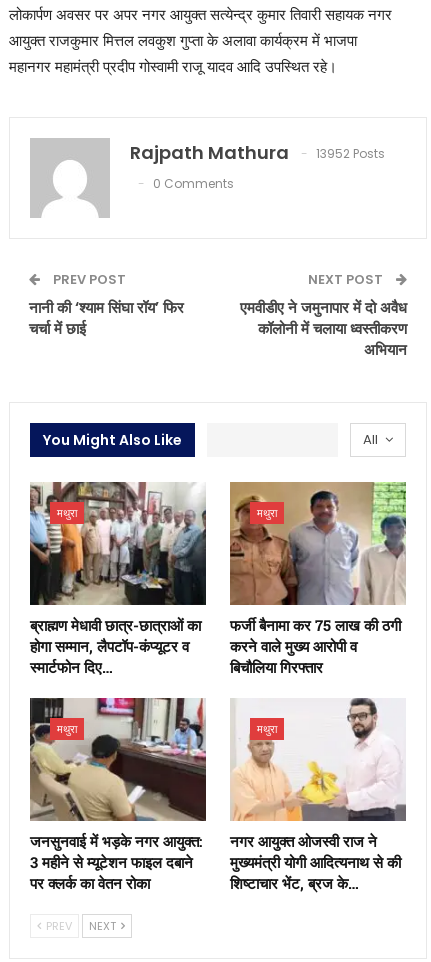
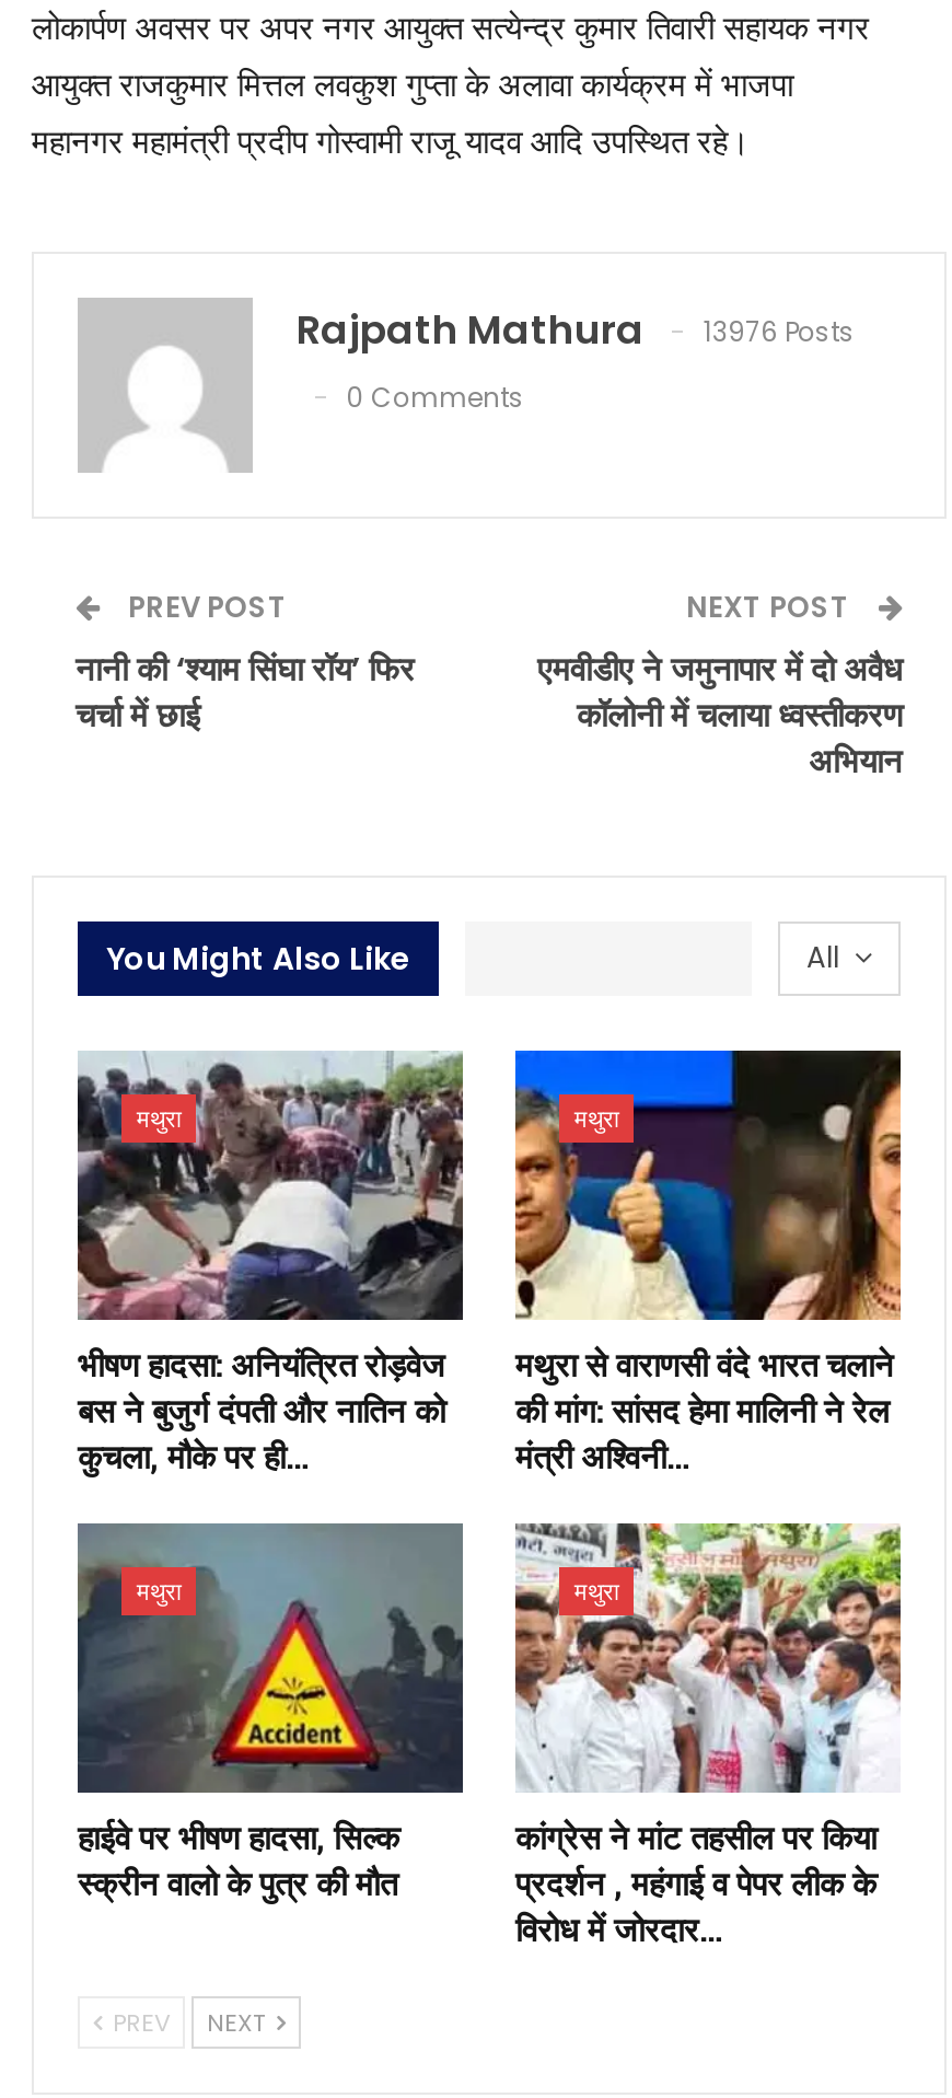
[130,140,385,165] Rajpath Mathura 13952 Posts -> [297,303,855,358] Rajpath Mathura 13976 Posts
[29,481,206,677] [image] | ब्राह्मण मेधावी छात्र-छात्राओं का | होगा सम्मान, लैपटॉप-कंप्यूटर व | स्मार्टफोन दिए… -> [76,1051,465,1477] [image] | भीषण हादसा: अनियंत्रित रोड़वेज | बस ने बुजुर्ग दंपती और नातिन को | कुचला, मौके पर ही…
[229,481,407,677] [image] | फर्जी बैनामा कर 75 लाख की ठगी | करने वाले मुख्य आरोपी व | बिचौलिया गिरफ्तार -> [513,1048,903,1477] [image] | मथुरा से वाराणसी वंदे भारत चलाने | की मांग: सांसद हेमा मालिनी ने रेल | मंत्री अश्विनी…
[29,697,207,893] [image] | जनसुनवाई में भड़के नगर आयुक्त: | 3 महीने से म्यूटेशन फाइल दबाने | पर क्लर्क का वेतन रोका -> [76,1521,463,1905] [image] | हाईवे पर भीषण हादसा, सिल्क | स्क्रीन वालो के पुत्र की मौत
[230,698,407,893] [image] | नगर आयुक्त ओजस्वी राज ने | मुख्यमंत्री योगी आदित्यनाथ से की | शिष्टाचार भेंट, ब्रज के… -> [513,1521,903,1950] [image] | कांग्रेस ने मांट तहसील पर किया | प्रदर्शन , महंगाई व पेपर लीक के | विरोध में जोरदार…

